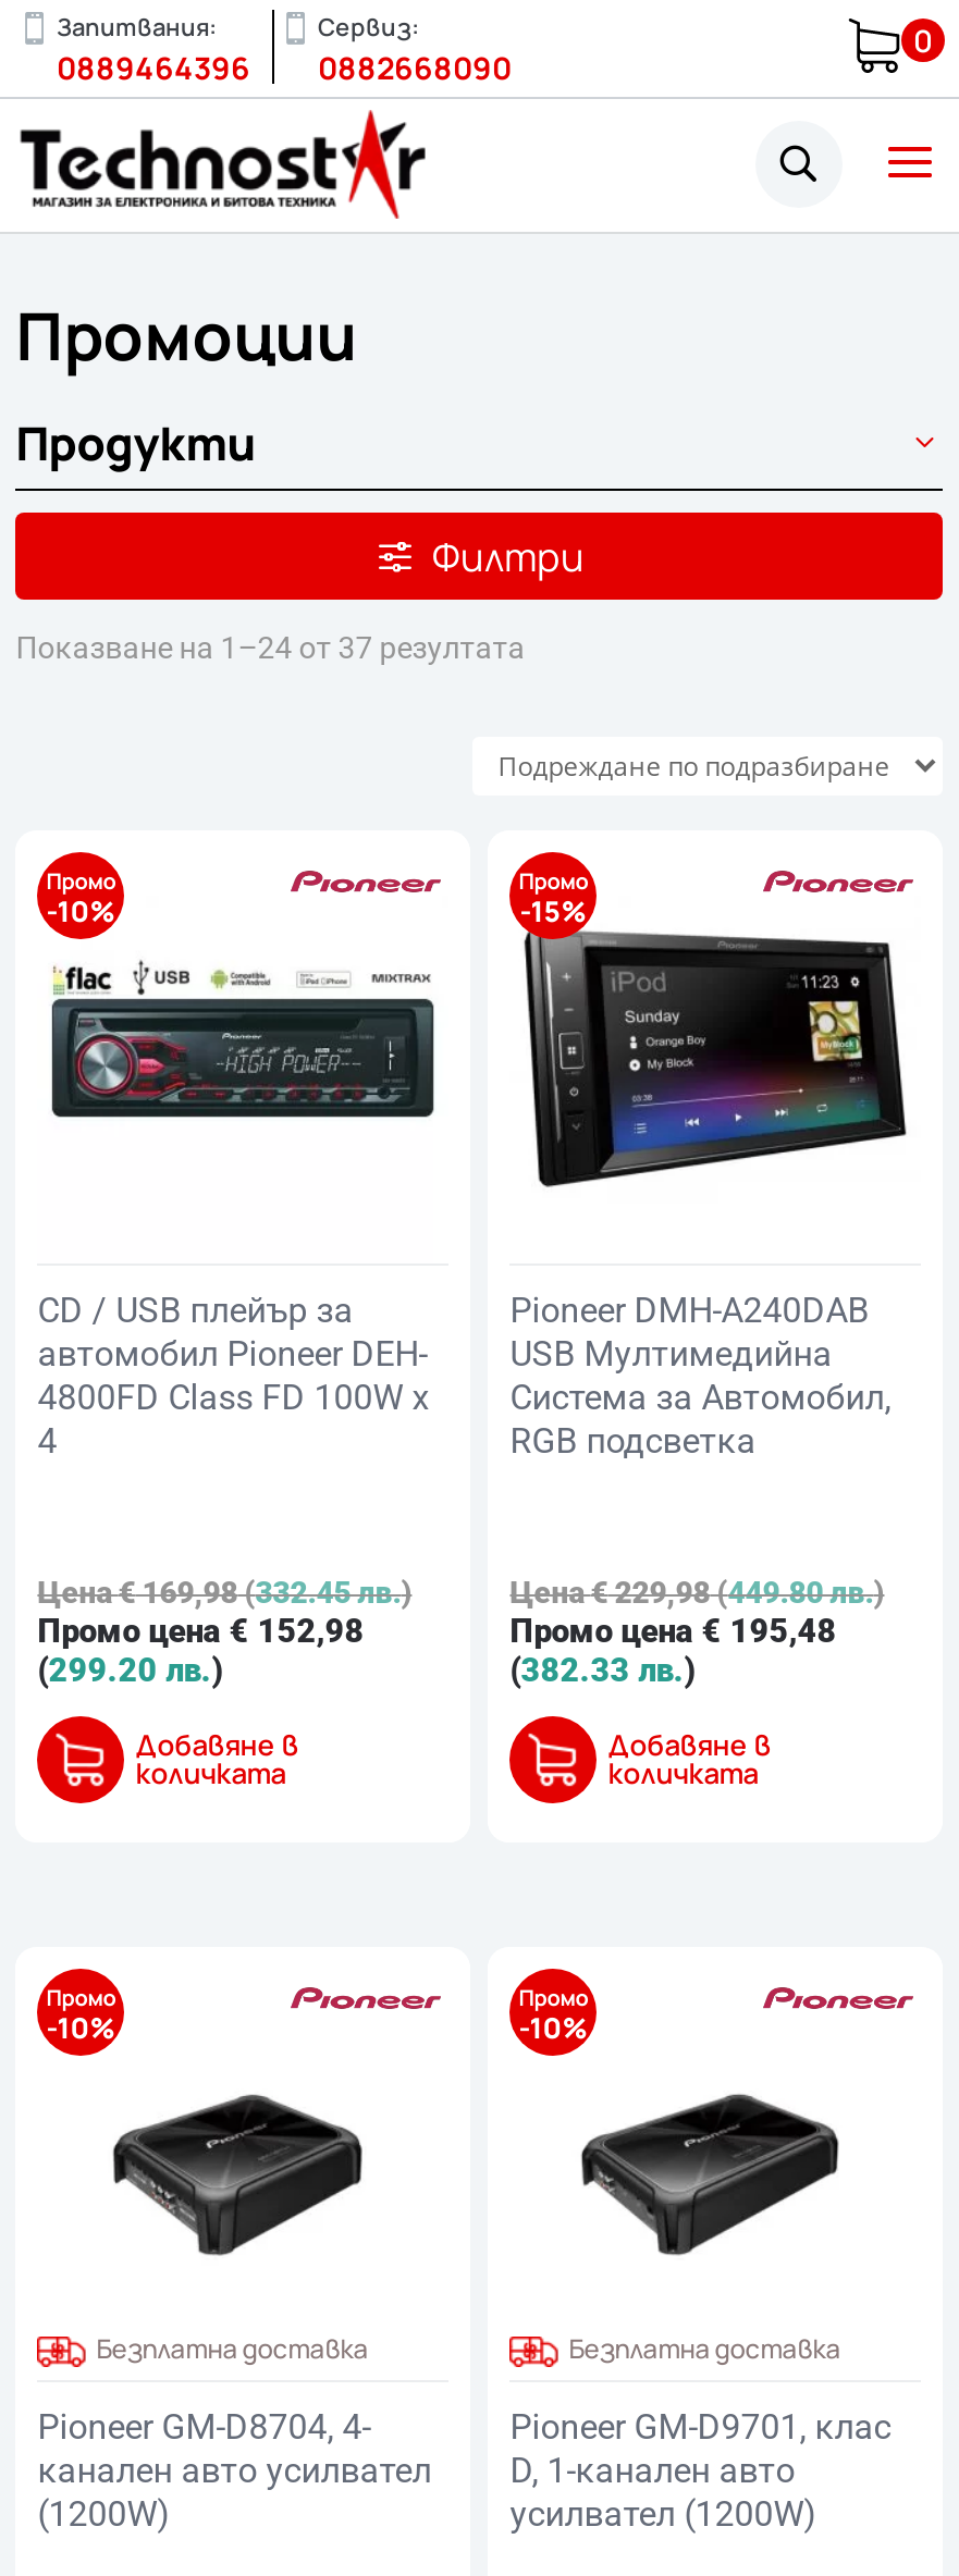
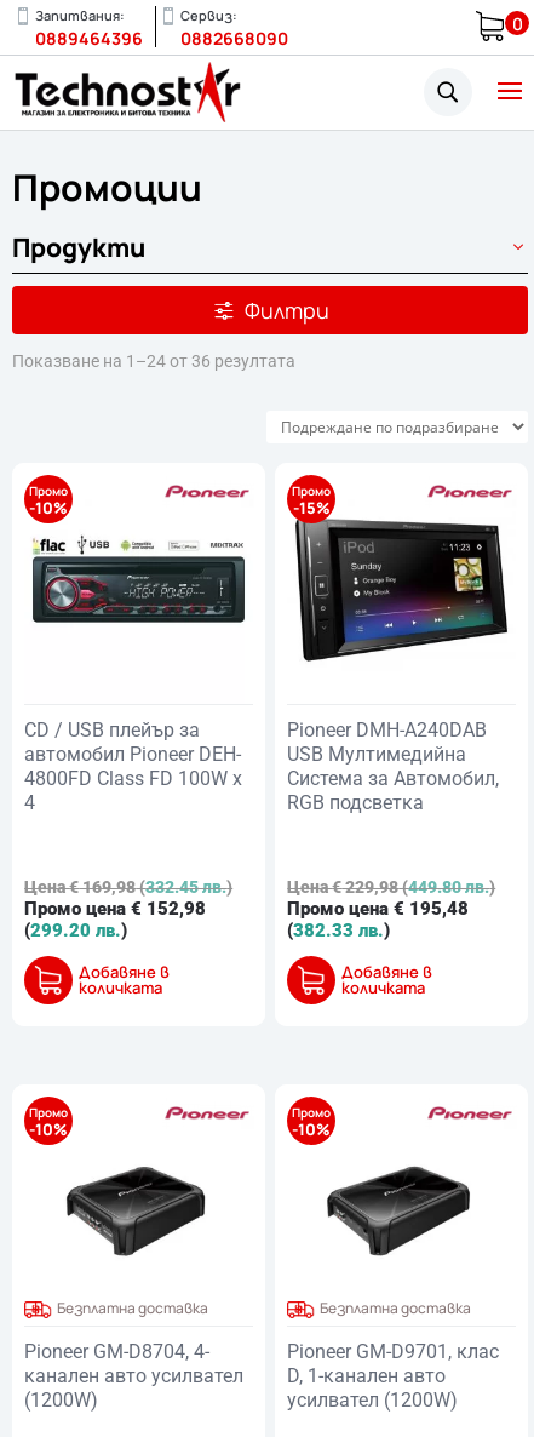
[16,630,525,665] Показване на 1–24 от 37 резултата -> [12,351,296,371] Показване на 1–24 от 36 резултата

